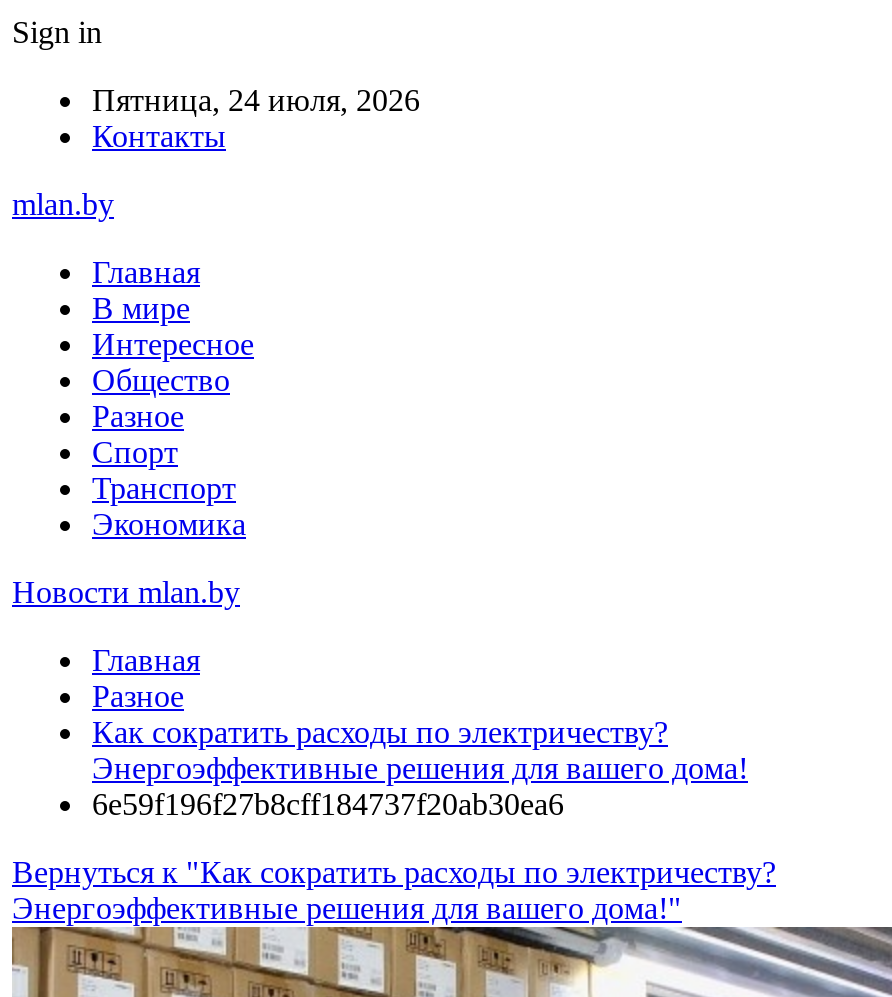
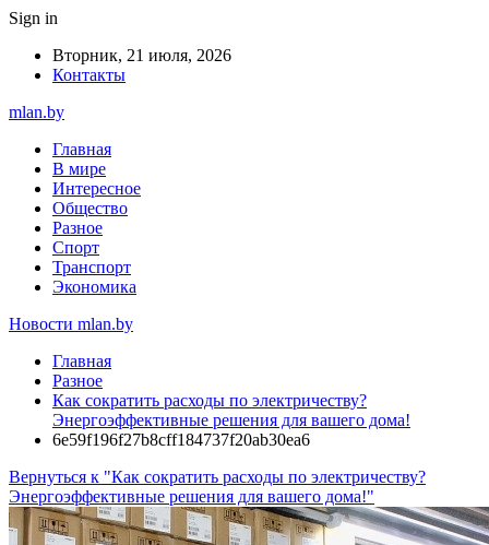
[92,83,420,117] Пятница, 24 июля, 2026 -> [52,46,231,64] Вторник, 21 июля, 2026

